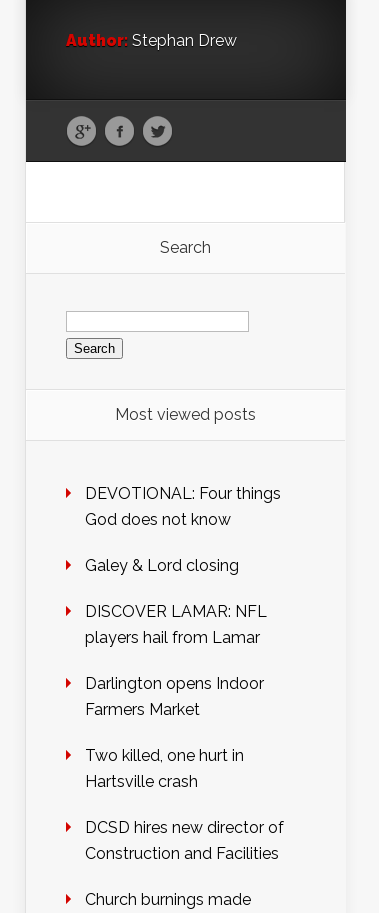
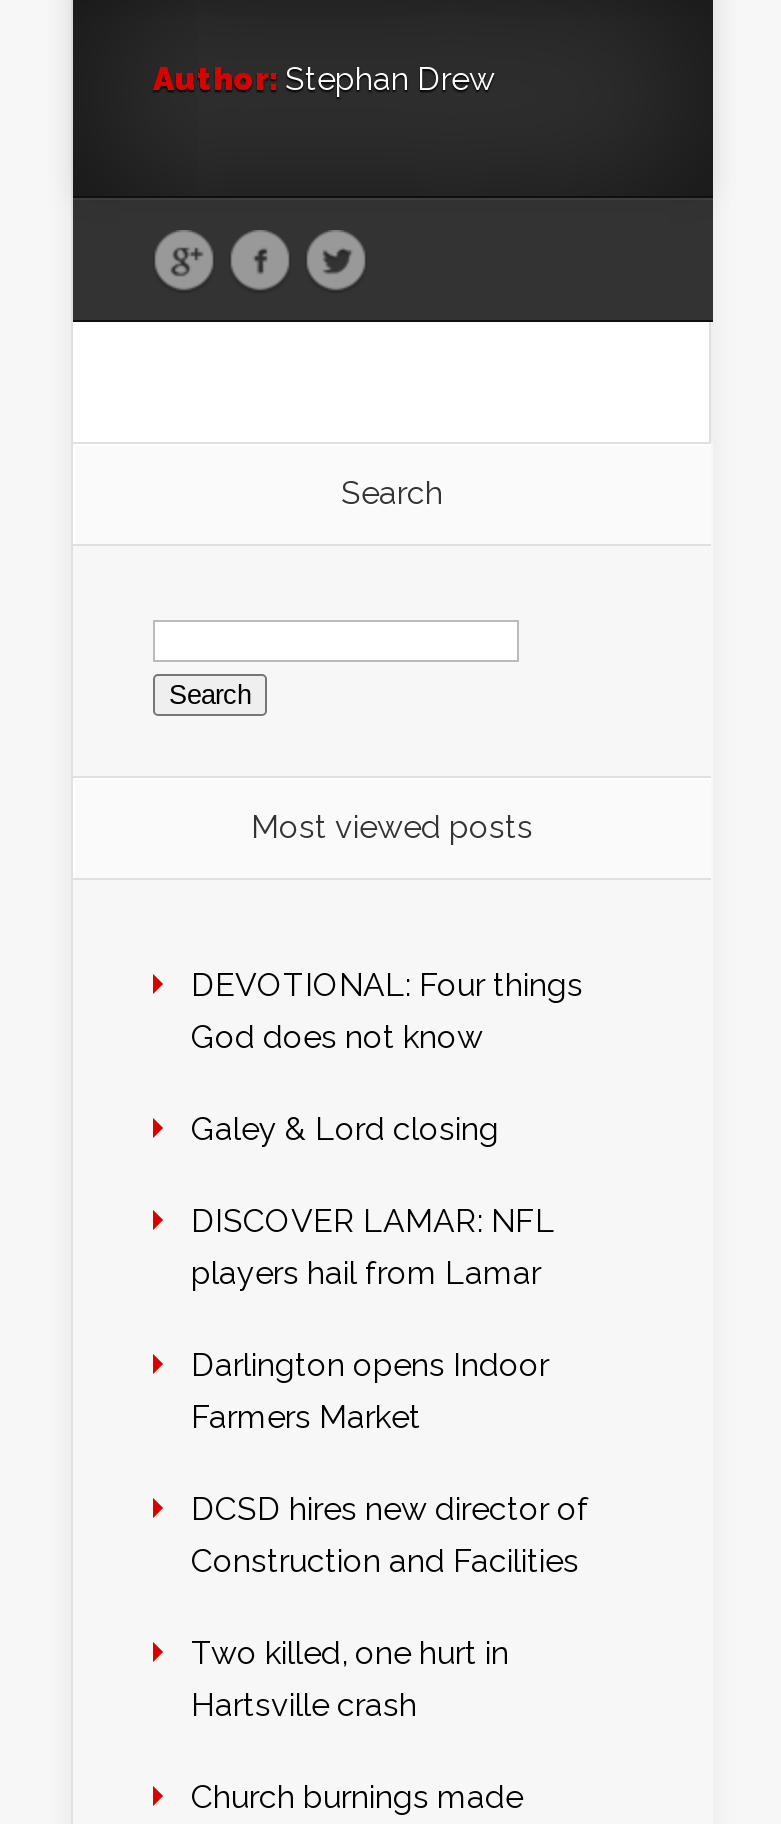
moved [85,746,244,791] -> [191,1635,509,1725]: Two killed, one hurt in | Hartsville crash
moved [85,818,284,863] -> [191,1491,589,1581]: DCSD hires new director of | Construction and Facilities

